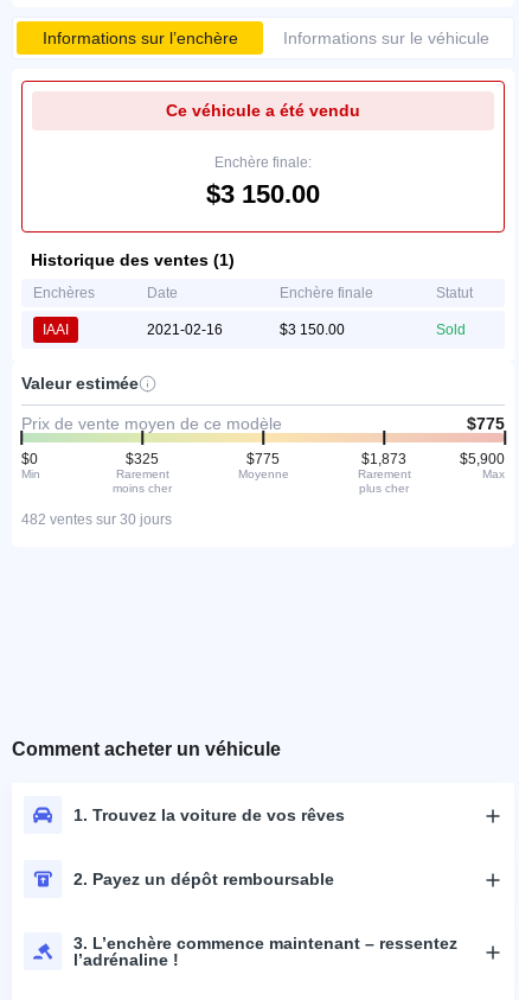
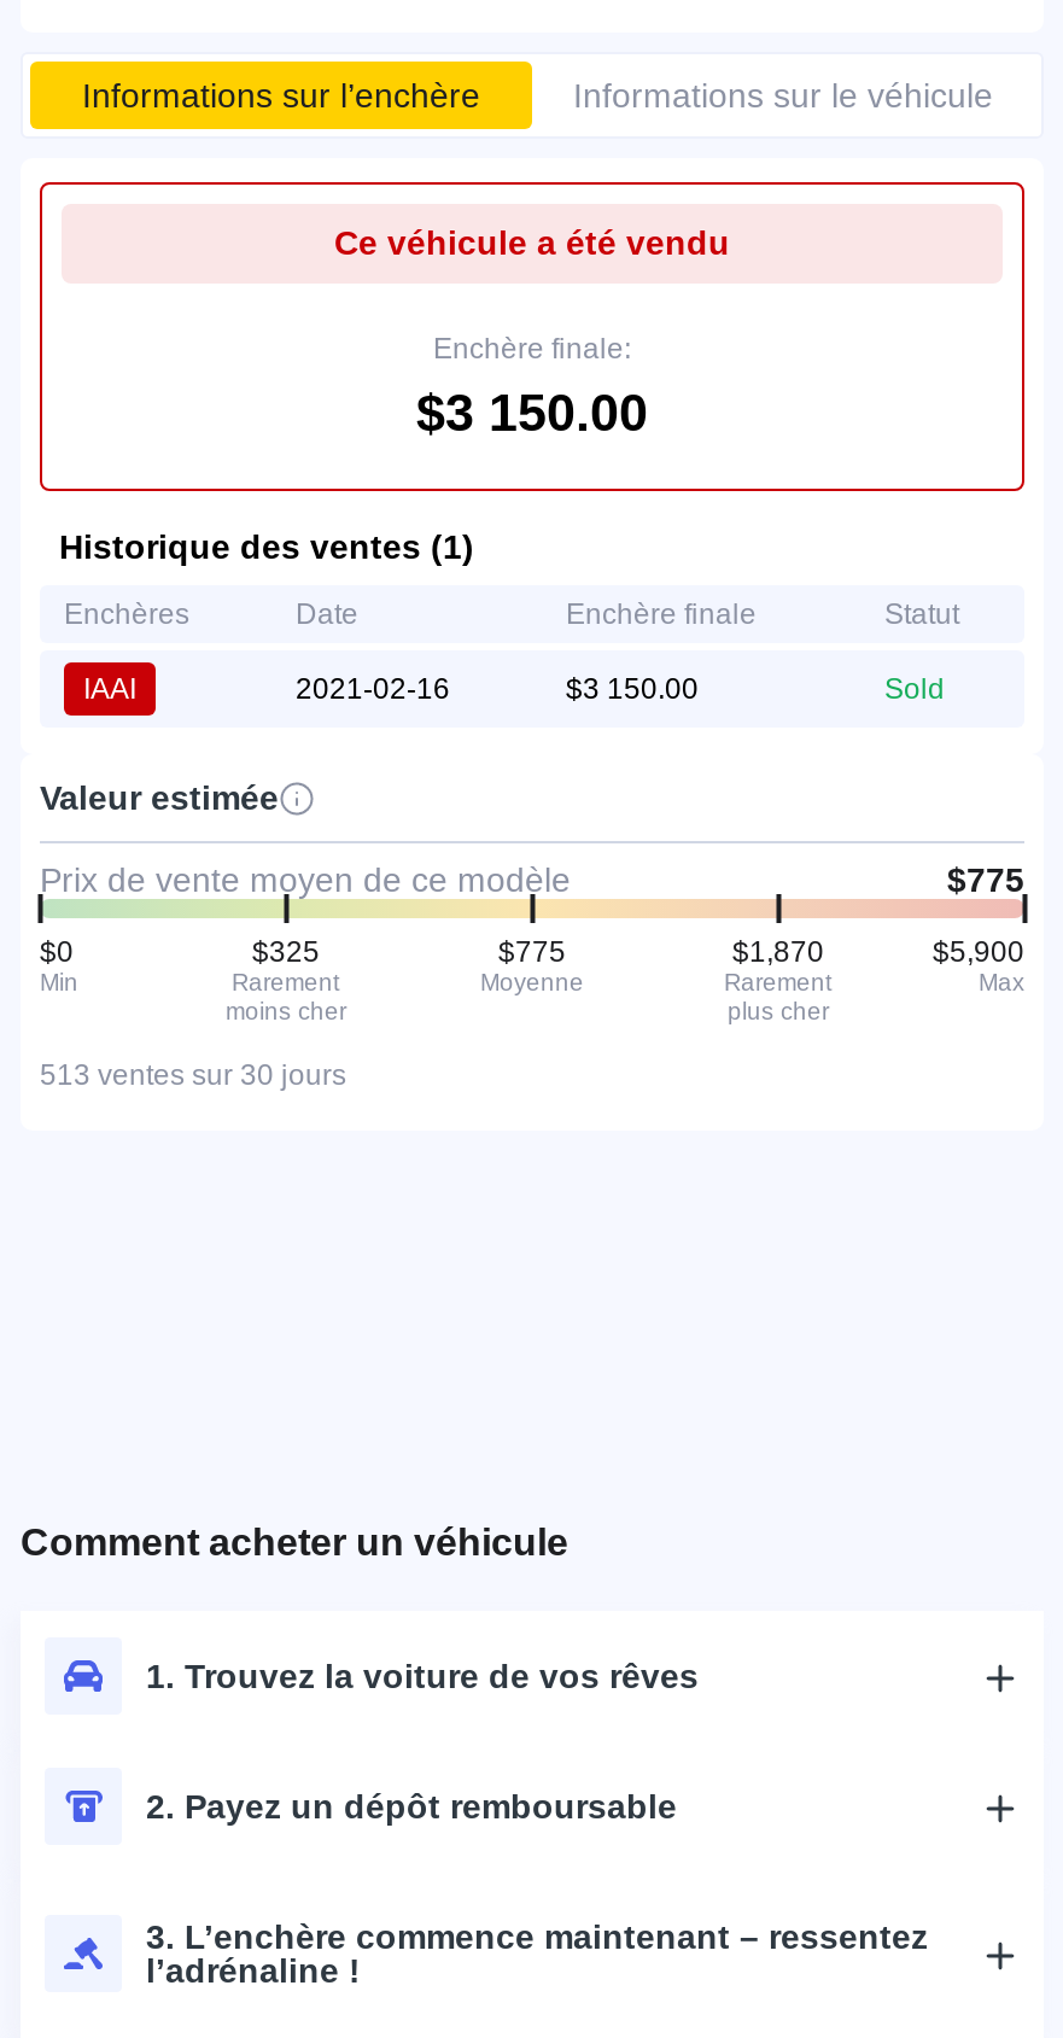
[361,451,406,467] $1,873 -> [732,935,824,968] $1,870
[21,511,172,528] 482 ventes sur 30 jours -> [40,1058,346,1092] 513 ventes sur 30 jours

